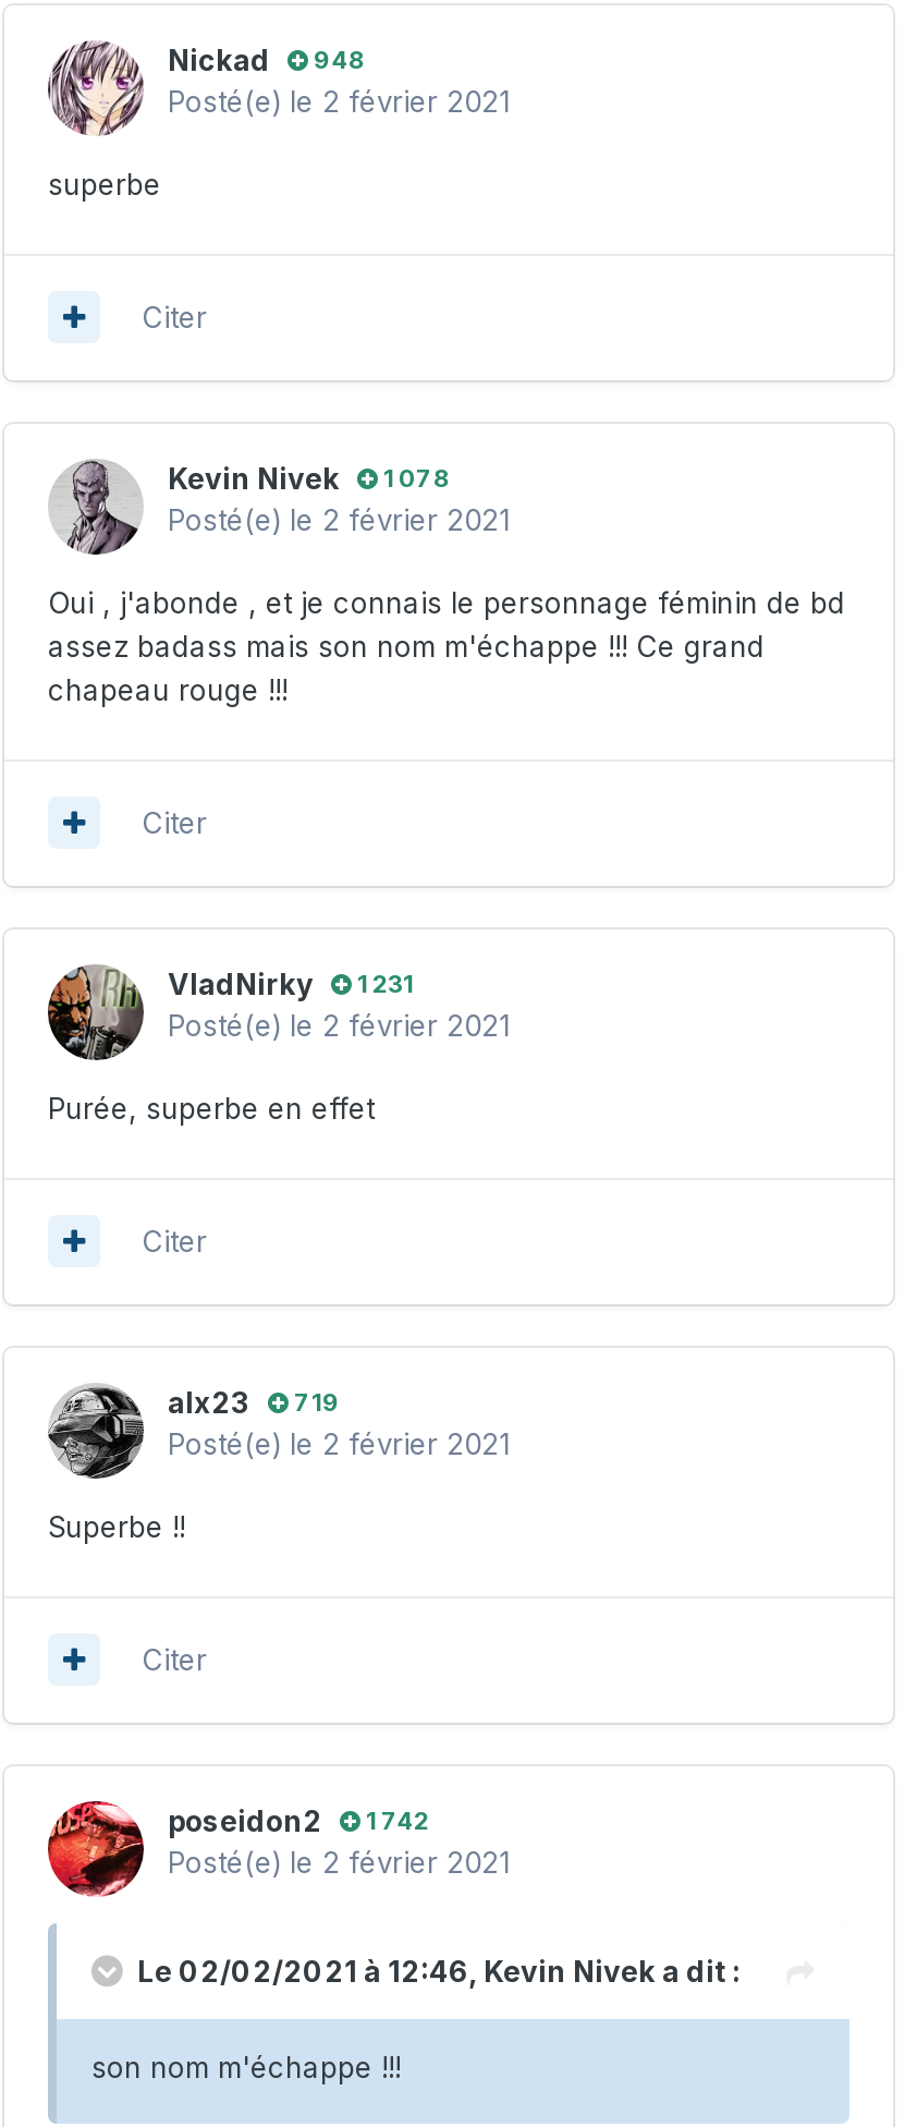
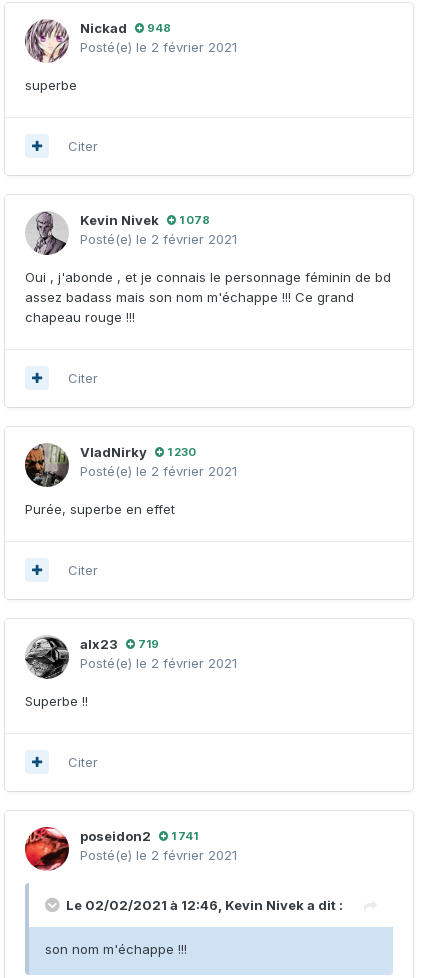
[168,966,414,1001] VladNirky 1 231 -> [80,444,196,460] VladNirky 1 230
[168,1803,429,1837] poseidon2 1 742 -> [80,828,198,844] poseidon2 1 741

